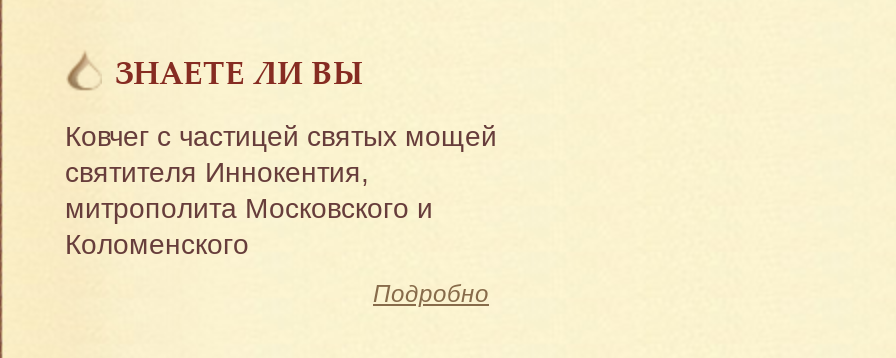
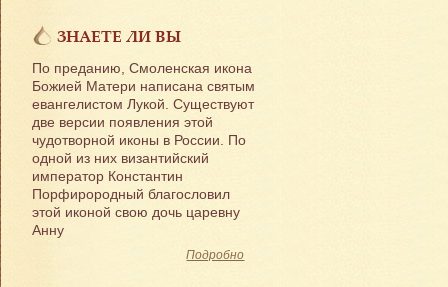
[65,120,497,260] Ковчег с частицей святых мощей | святителя Иннокентия, | митрополита Московского и | Коломенского -> [32,60,255,238] По преданию, Смоленская икона | Божией Матери написана святым | евангелистом Лукой. Существуют | две версии появления этой | чудотворной иконы в России. По | одной из них византийский | император Константин | Порфирородный благословил | этой иконой свою дочь царевну | Анну

